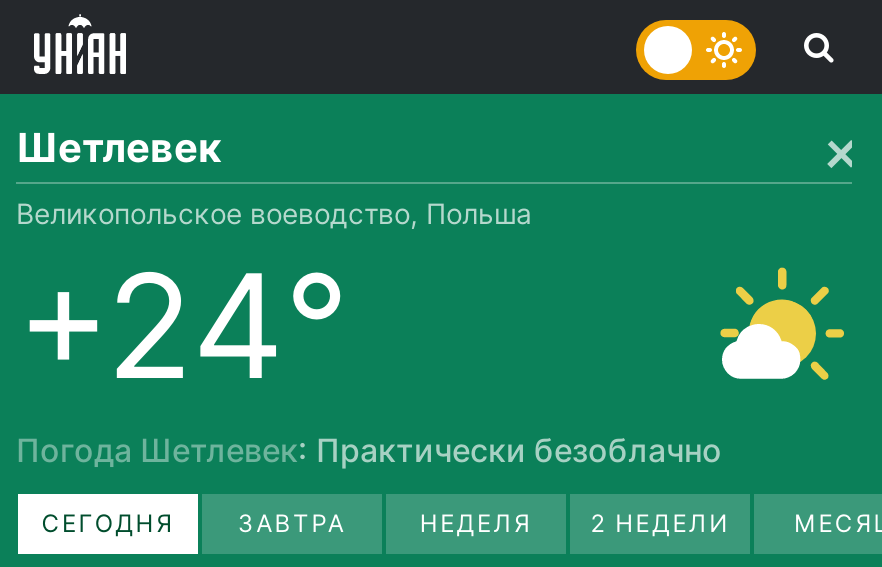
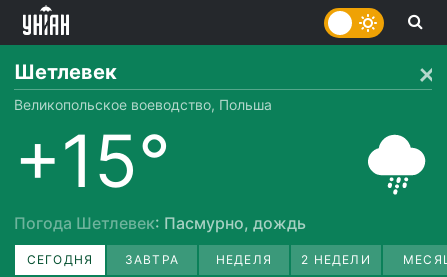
[16,238,350,412] +24° -> [14,117,171,204] +15°
[718,266,846,392] [image] -> [367,132,428,196] [image]
[16,430,722,470] Погода Шетлевек: Практически безоблачно -> [14,213,306,233] Погода Шетлевек: Пасмурно, дождь

